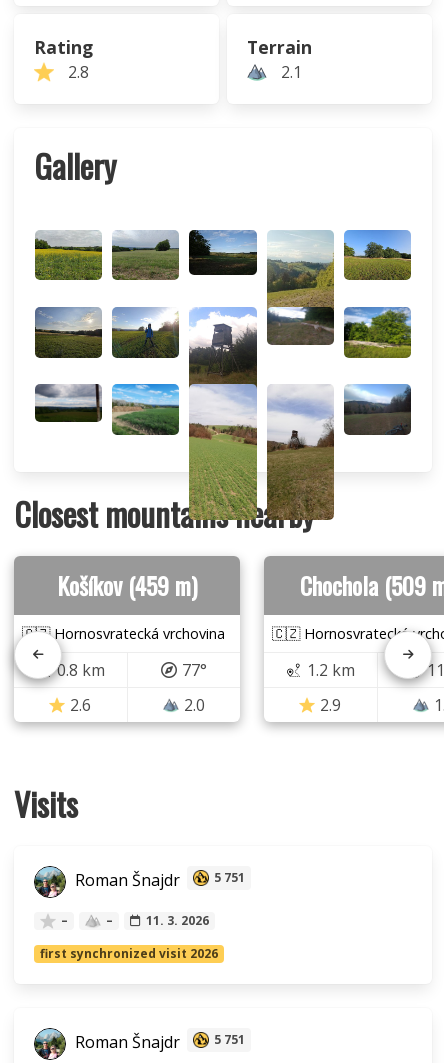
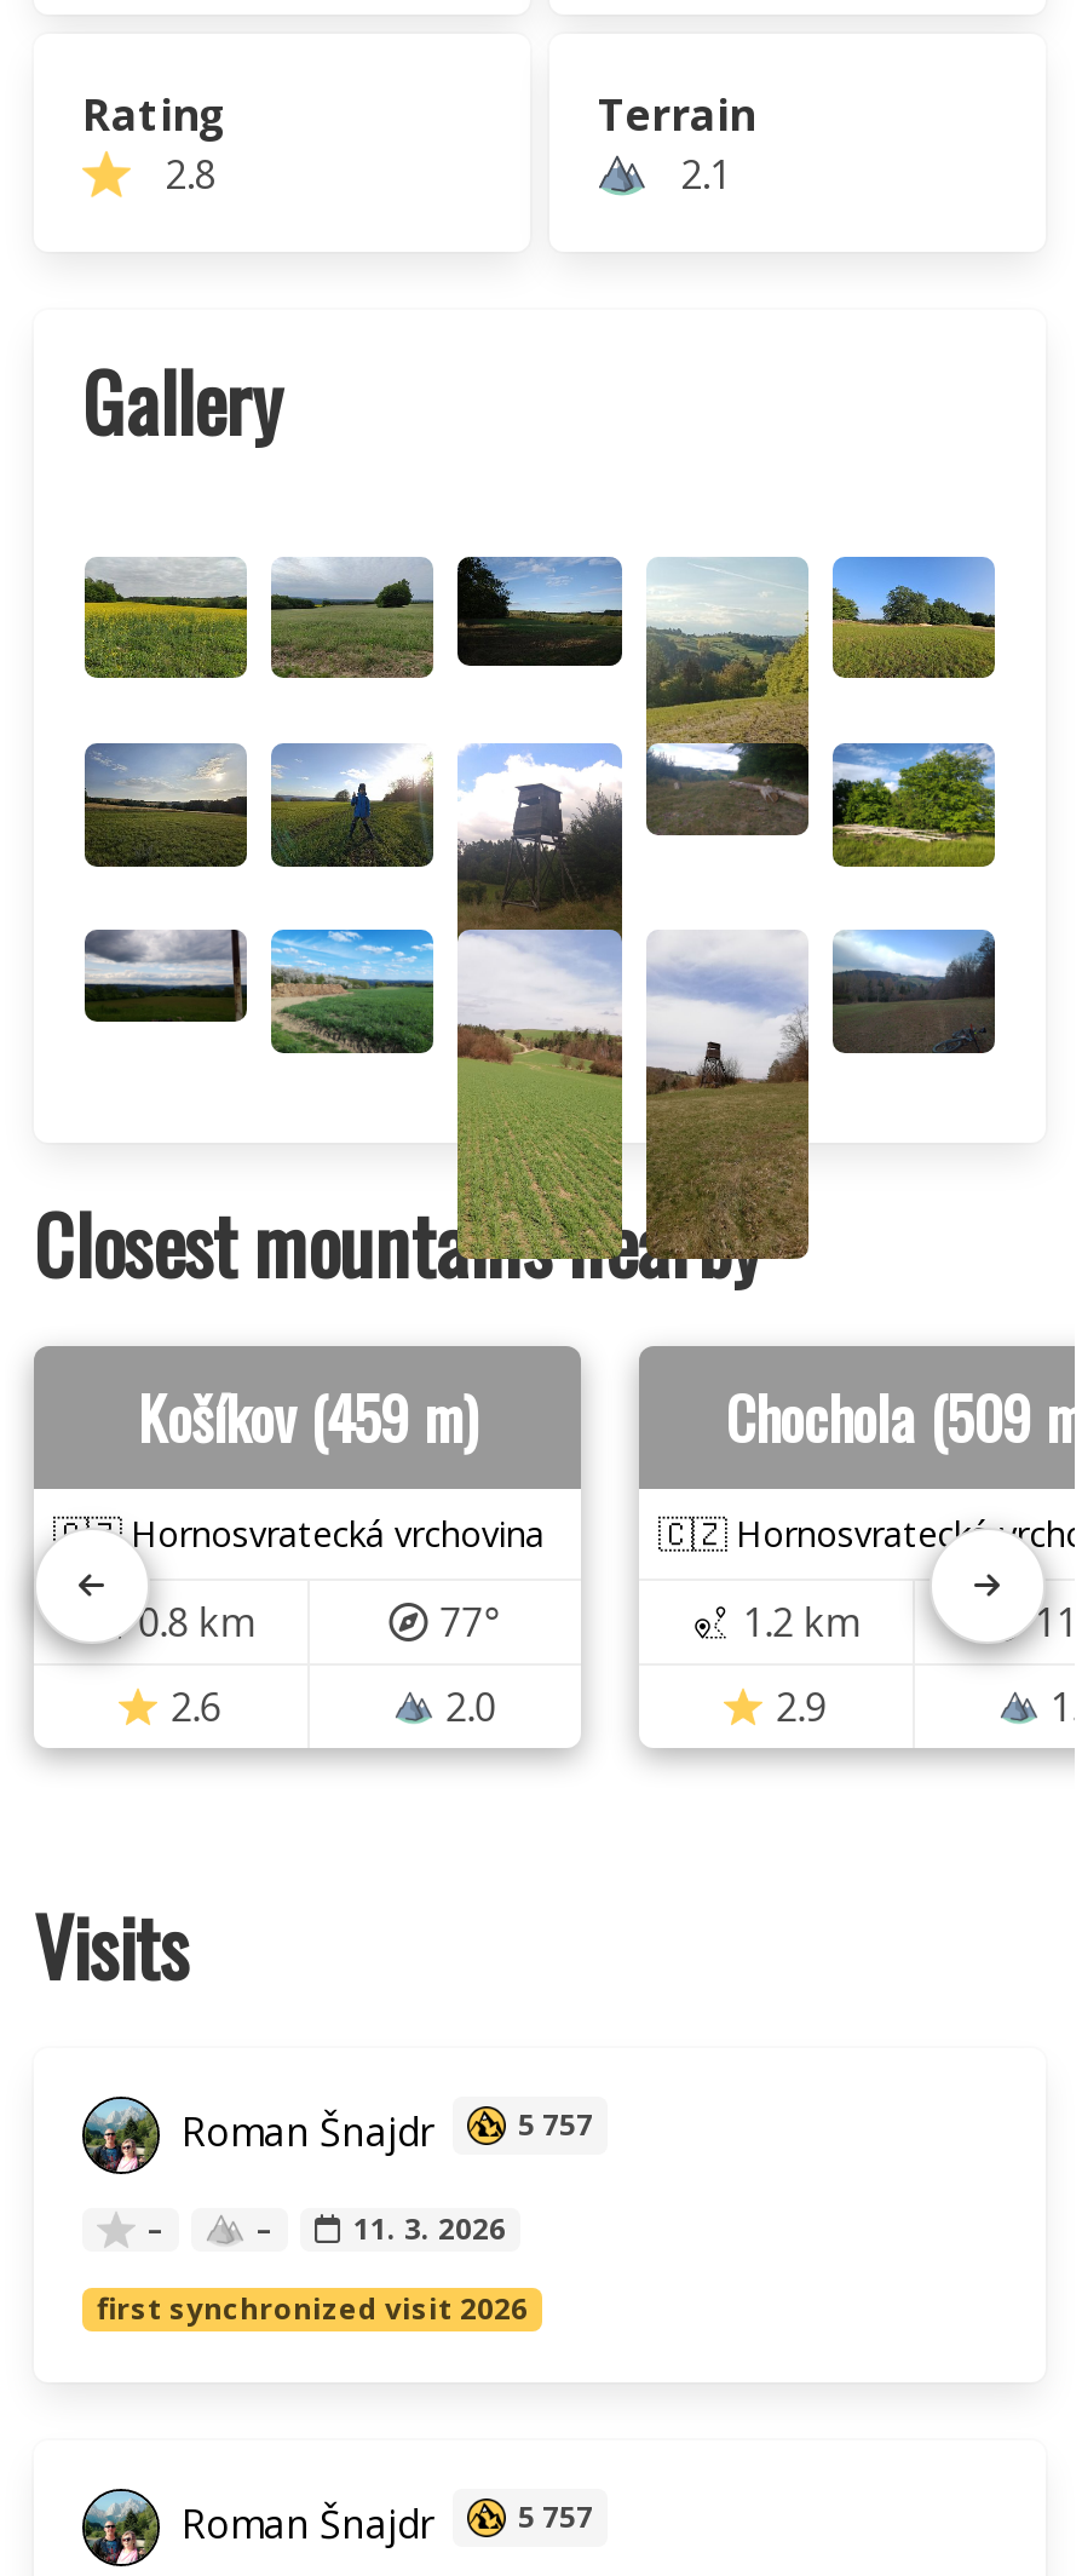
[71,869,245,891] Roman Šnajdr 5 751 -> [172,2103,593,2157] Roman Šnajdr 5 757
[71,1031,245,1053] Roman Šnajdr 5 751 -> [172,2496,593,2549] Roman Šnajdr 5 757

